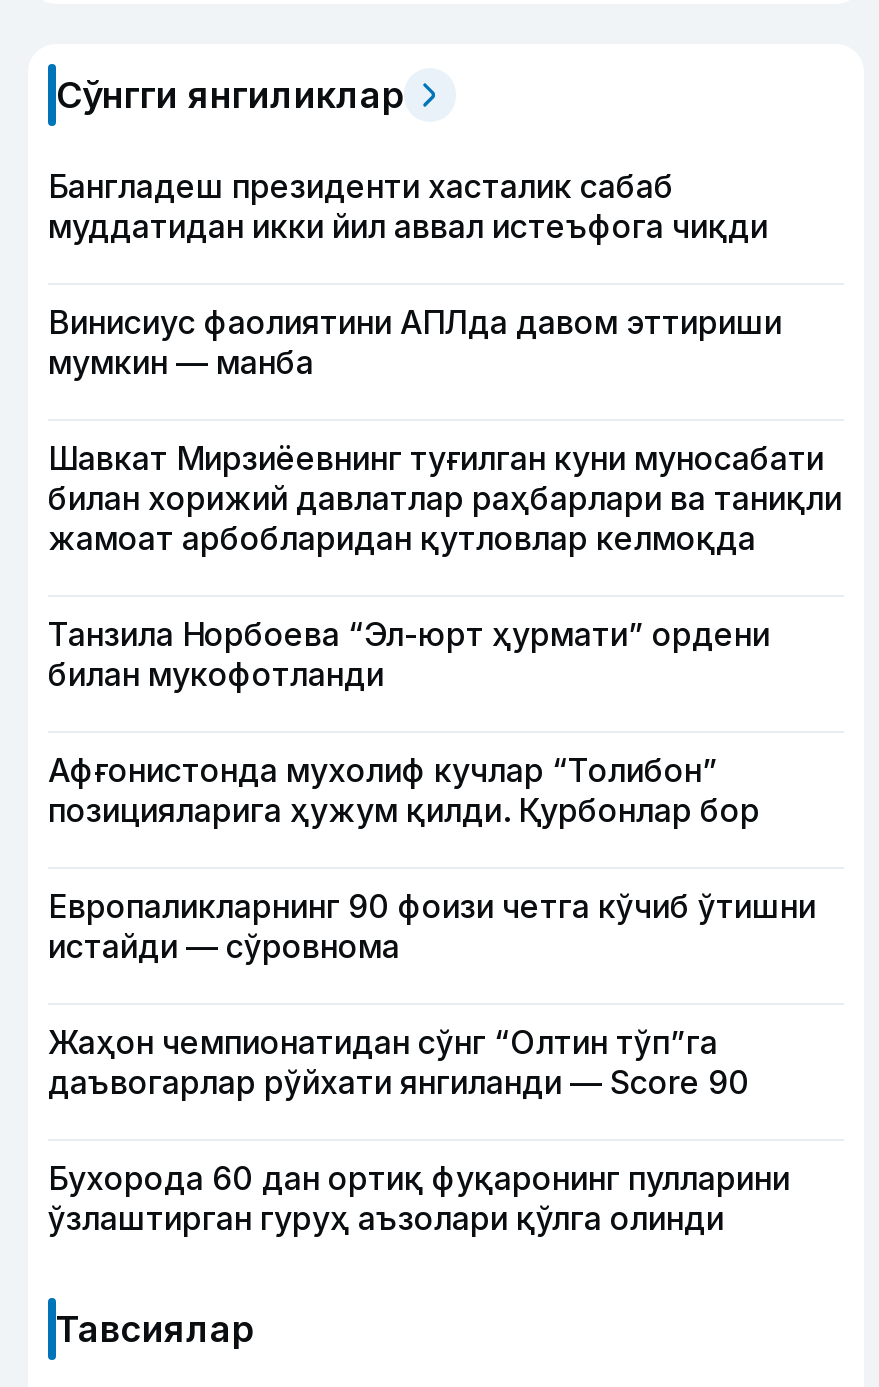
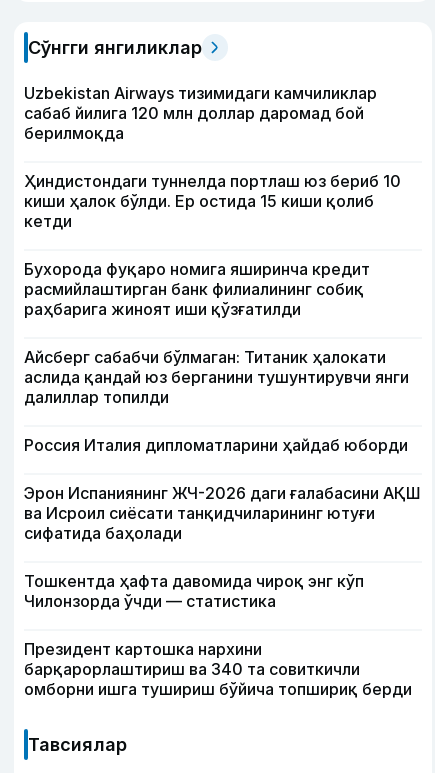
[48,165,768,245] Бангладеш президенти хасталик сабаб | муддатидан икки йил аввал истеъфога чиқди -> [24,82,377,142] Uzbekistan Airways тизимидаги камчиликлар | сабаб йилига 120 млн доллар даромад бой | берилмоқда
[48,301,782,381] Винисиус фаолиятини АПЛда давом эттириши | мумкин — манба -> [24,170,401,230] Ҳиндистондаги туннелда портлаш юз бериб 10 | киши ҳалок бўлди. Ер остида 15 киши қолиб | кетди
[48,437,842,557] Шавкат Мирзиёевнинг туғилган куни муносабати | билан хорижий давлатлар раҳбарлари ва таниқли | жамоат арбобларидан қутловлар келмоқда -> [24,258,370,318] Бухорода фуқаро номига яширинча кредит | расмийлаштирган банк филиалининг собиқ | раҳбарига жиноят иши қўзғатилди
[48,613,770,693] Танзила Норбоева “Эл-юрт ҳурмати” ордени | билан мукофотланди -> [24,346,409,406] Айсберг сабабчи бўлмаган: Титаник ҳалокати | аслида қандай юз берганини тушунтирувчи янги | далиллар топилди
[48,749,760,829] Афғонистонда мухолиф кучлар “Толибон” | позицияларига ҳужум қилди. Қурбонлар бор -> [24,434,408,454] Россия Италия дипломатларини ҳайдаб юборди
[48,885,816,965] Европаликларнинг 90 фоизи четга кўчиб ўтишни | истайди — сўровнома -> [24,482,421,542] Эрон Испаниянинг ЖЧ-2026 даги ғалабасини АҚШ | ва Исроил сиёсати танқидчиларининг ютуғи | сифатида баҳолади
[48,1021,750,1101] Жаҳон чемпионатидан сўнг “Олтин тўп”га | даъвогарлар рўйхати янгиланди — Score 90 -> [24,570,364,610] Тошкентда ҳафта давомида чироқ энг кўп | Чилонзорда ўчди — статистика
[48,1157,790,1237] Бухорода 60 дан ортиқ фуқаронинг пулларини | ўзлаштирган гуруҳ аъзолари қўлга олинди -> [24,638,412,698] Президент картошка нархини | барқарорлаштириш ва 340 та совиткичли | омборни ишга тушириш бўйича топшириқ берди

